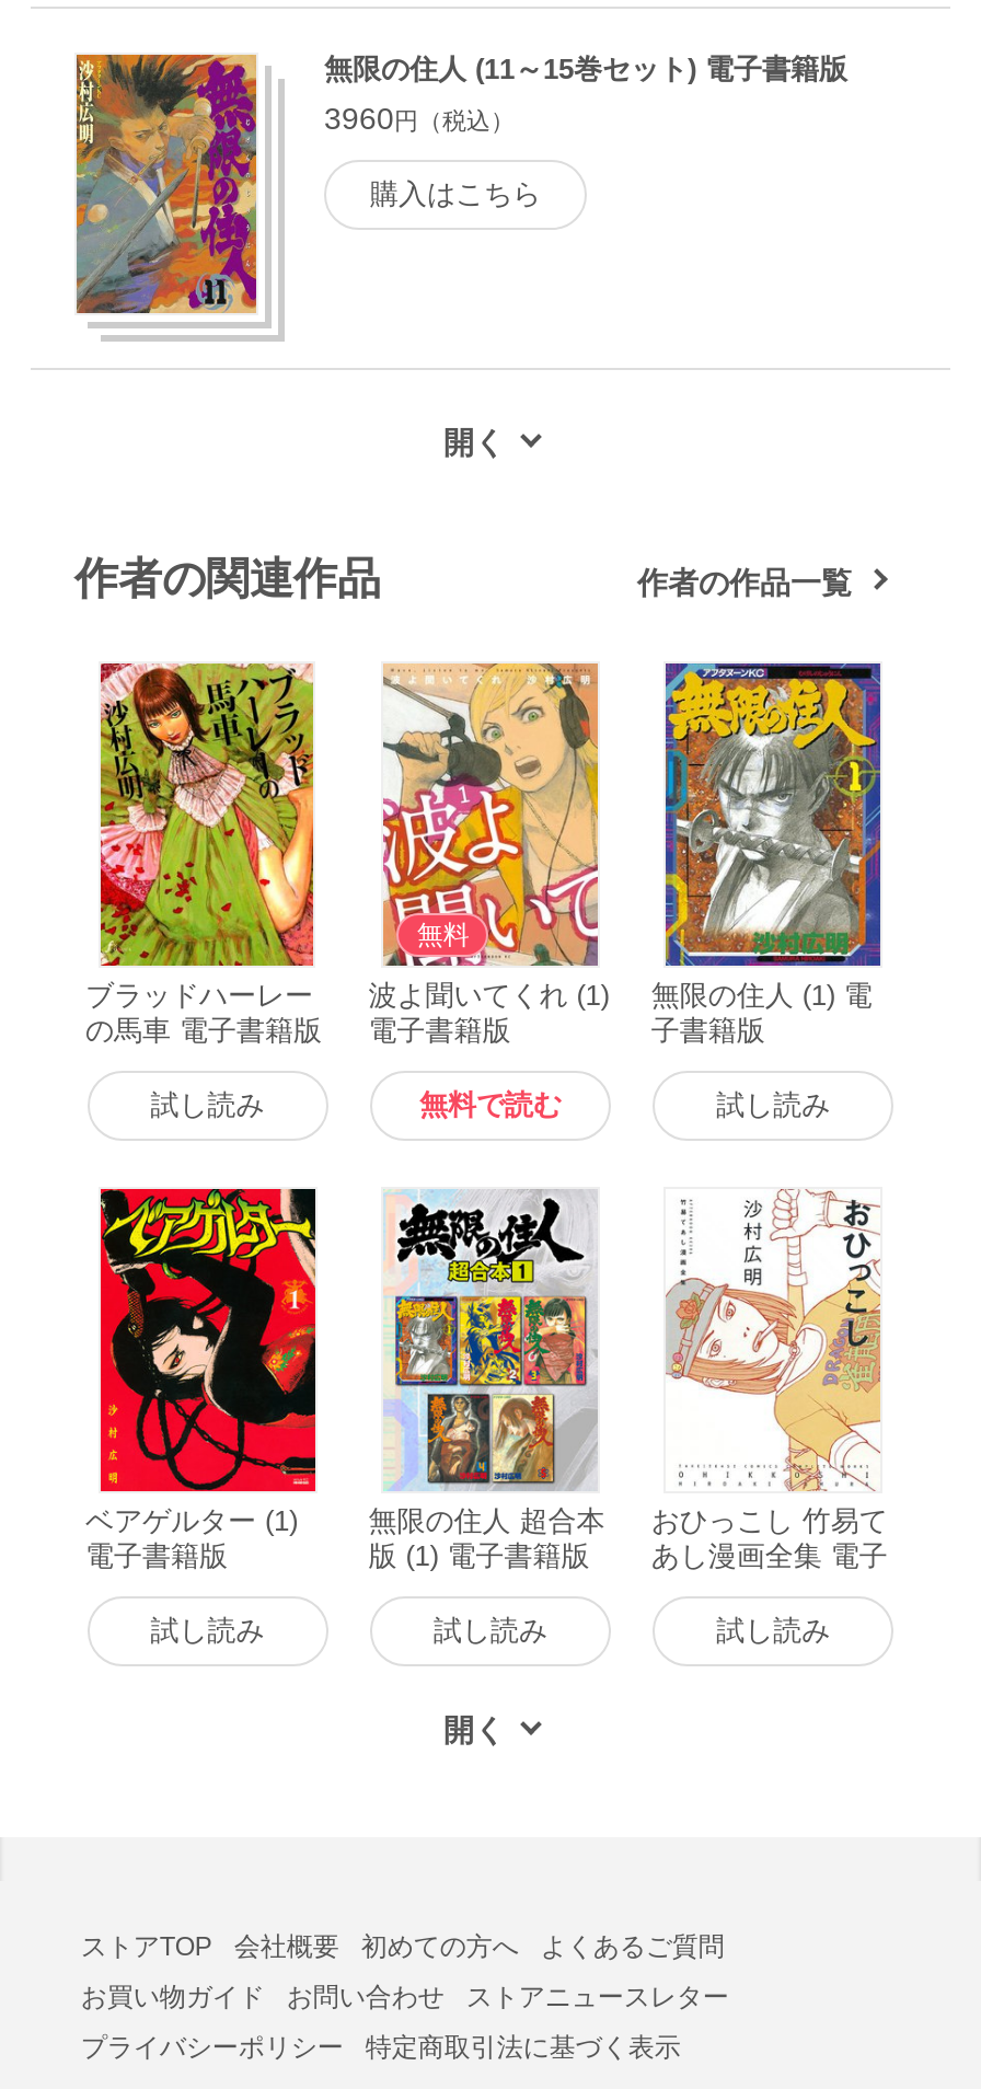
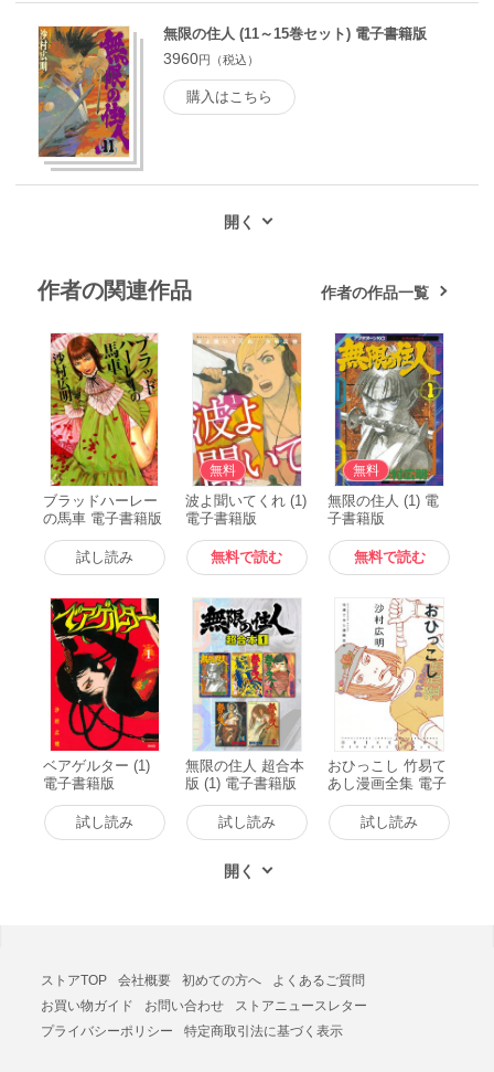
none -> [352,463,379,478] 無料
[716,1089,830,1122] 試し読み -> [354,548,425,565] 無料で読む

